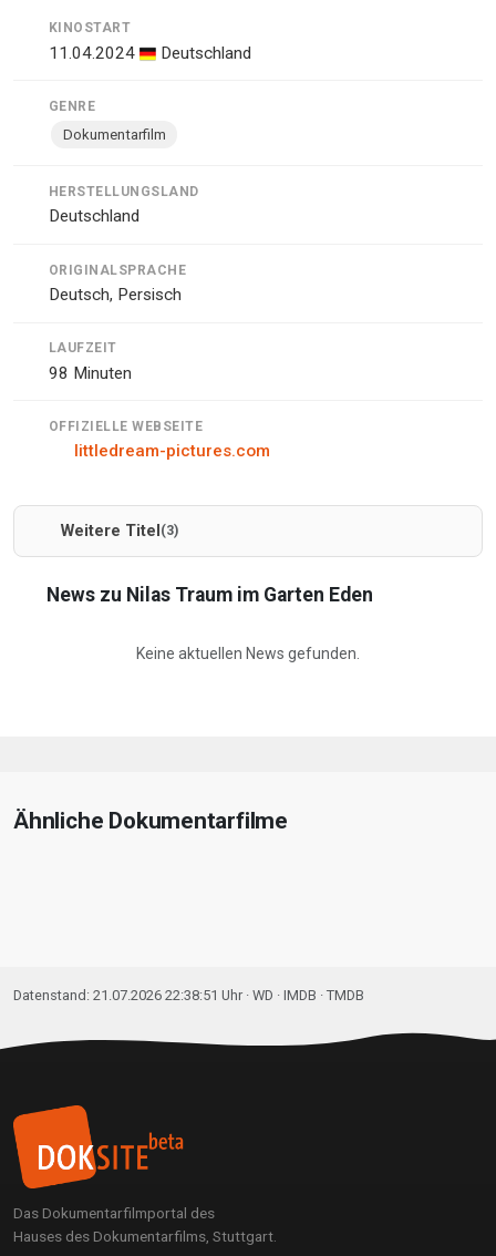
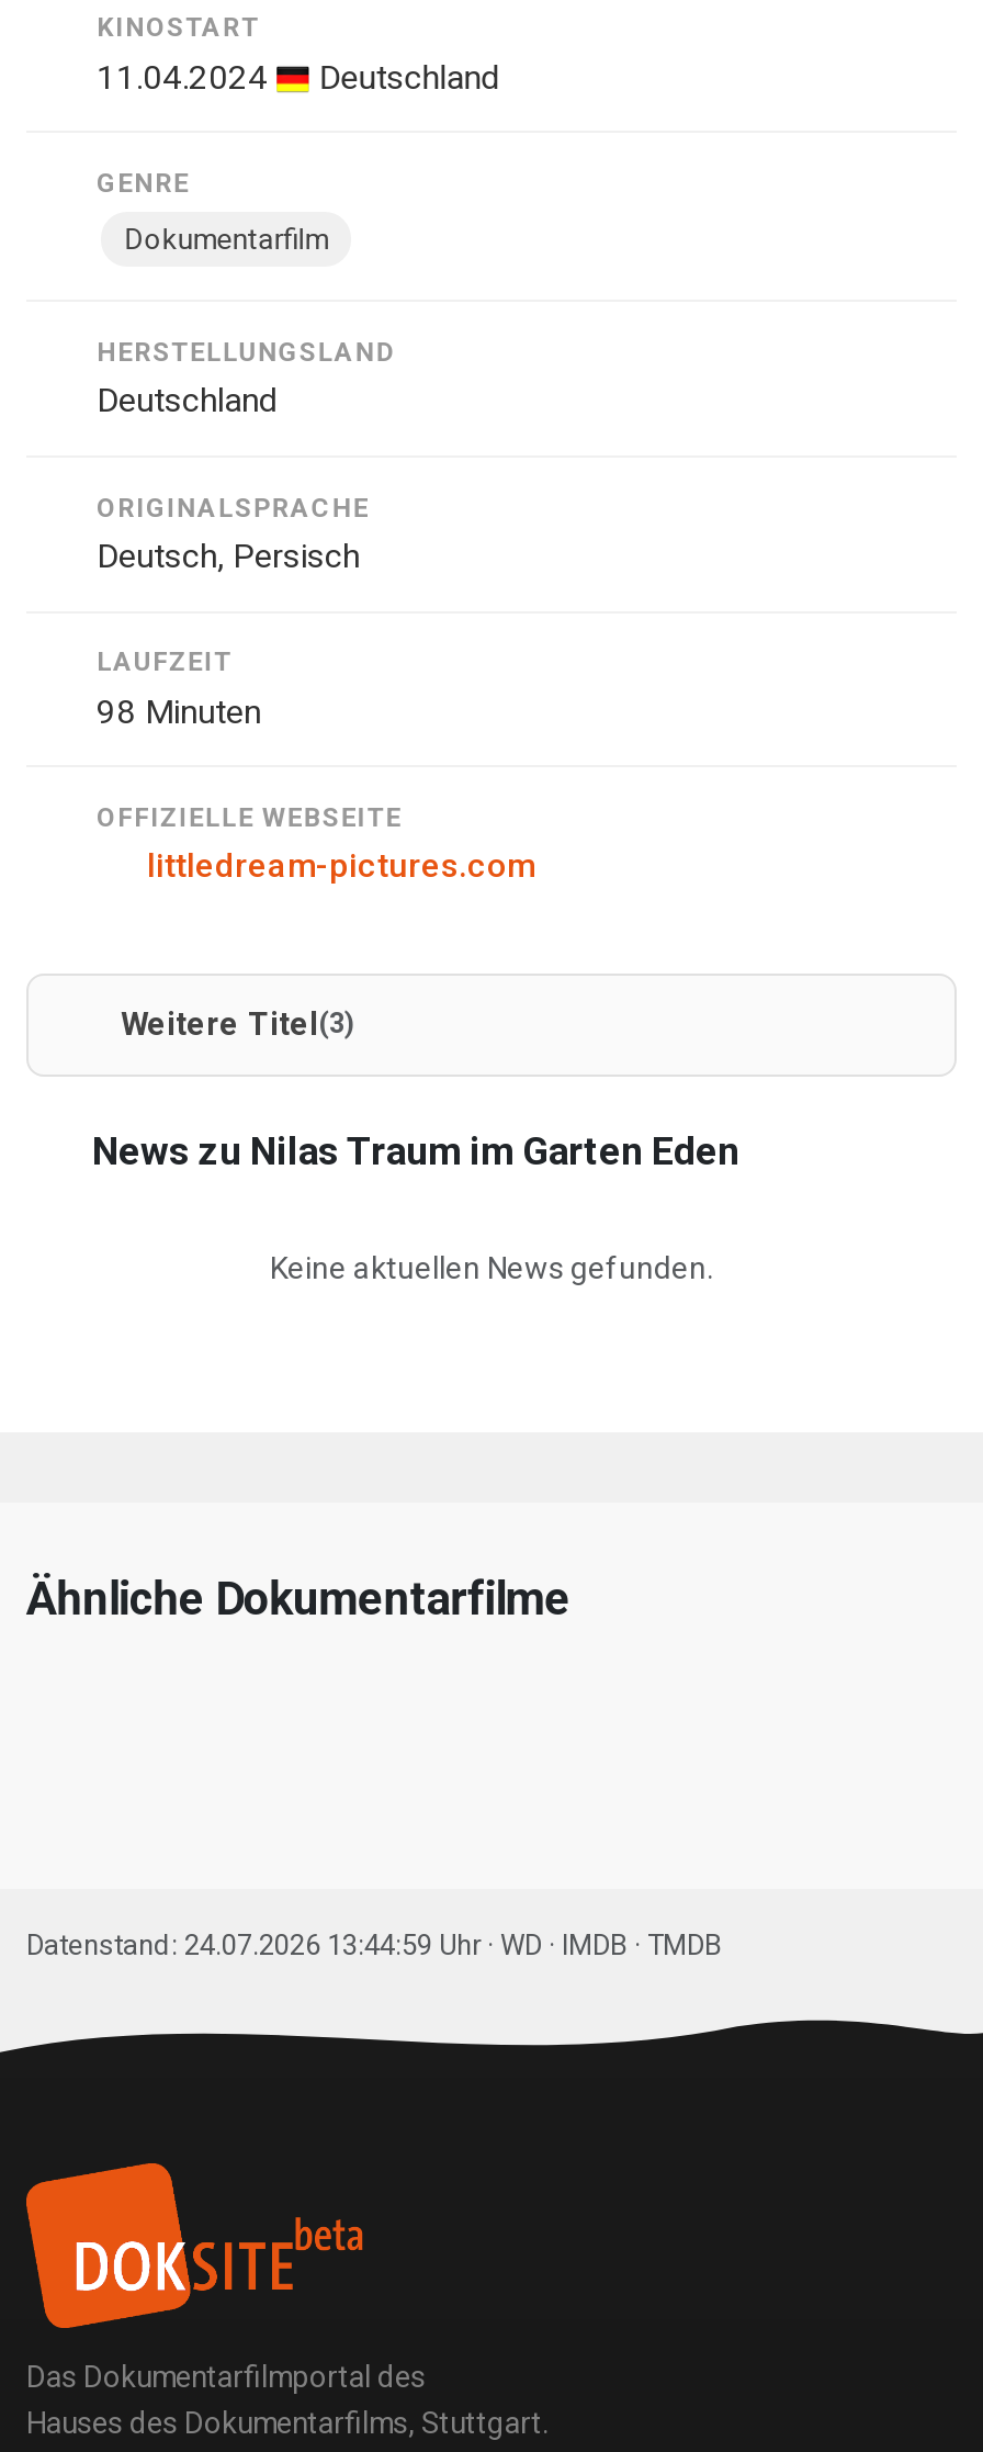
[13,987,364,1003] Datenstand: 21.07.2026 22:38:51 Uhr · WD · IMDB · TMDB -> [26,1928,722,1961] Datenstand: 24.07.2026 13:44:59 Uhr · WD · IMDB · TMDB

